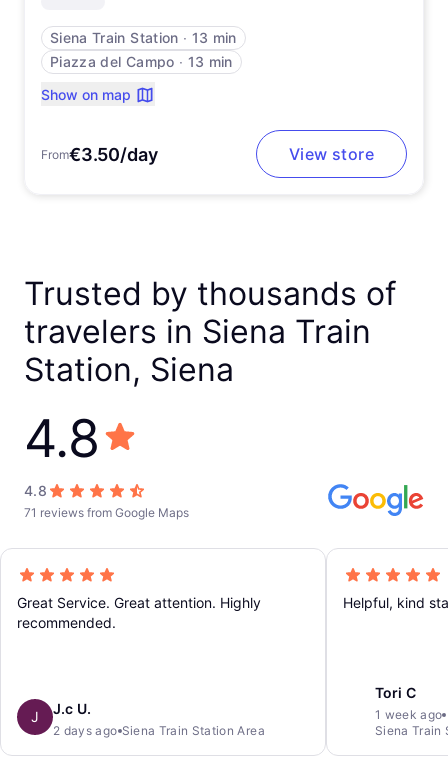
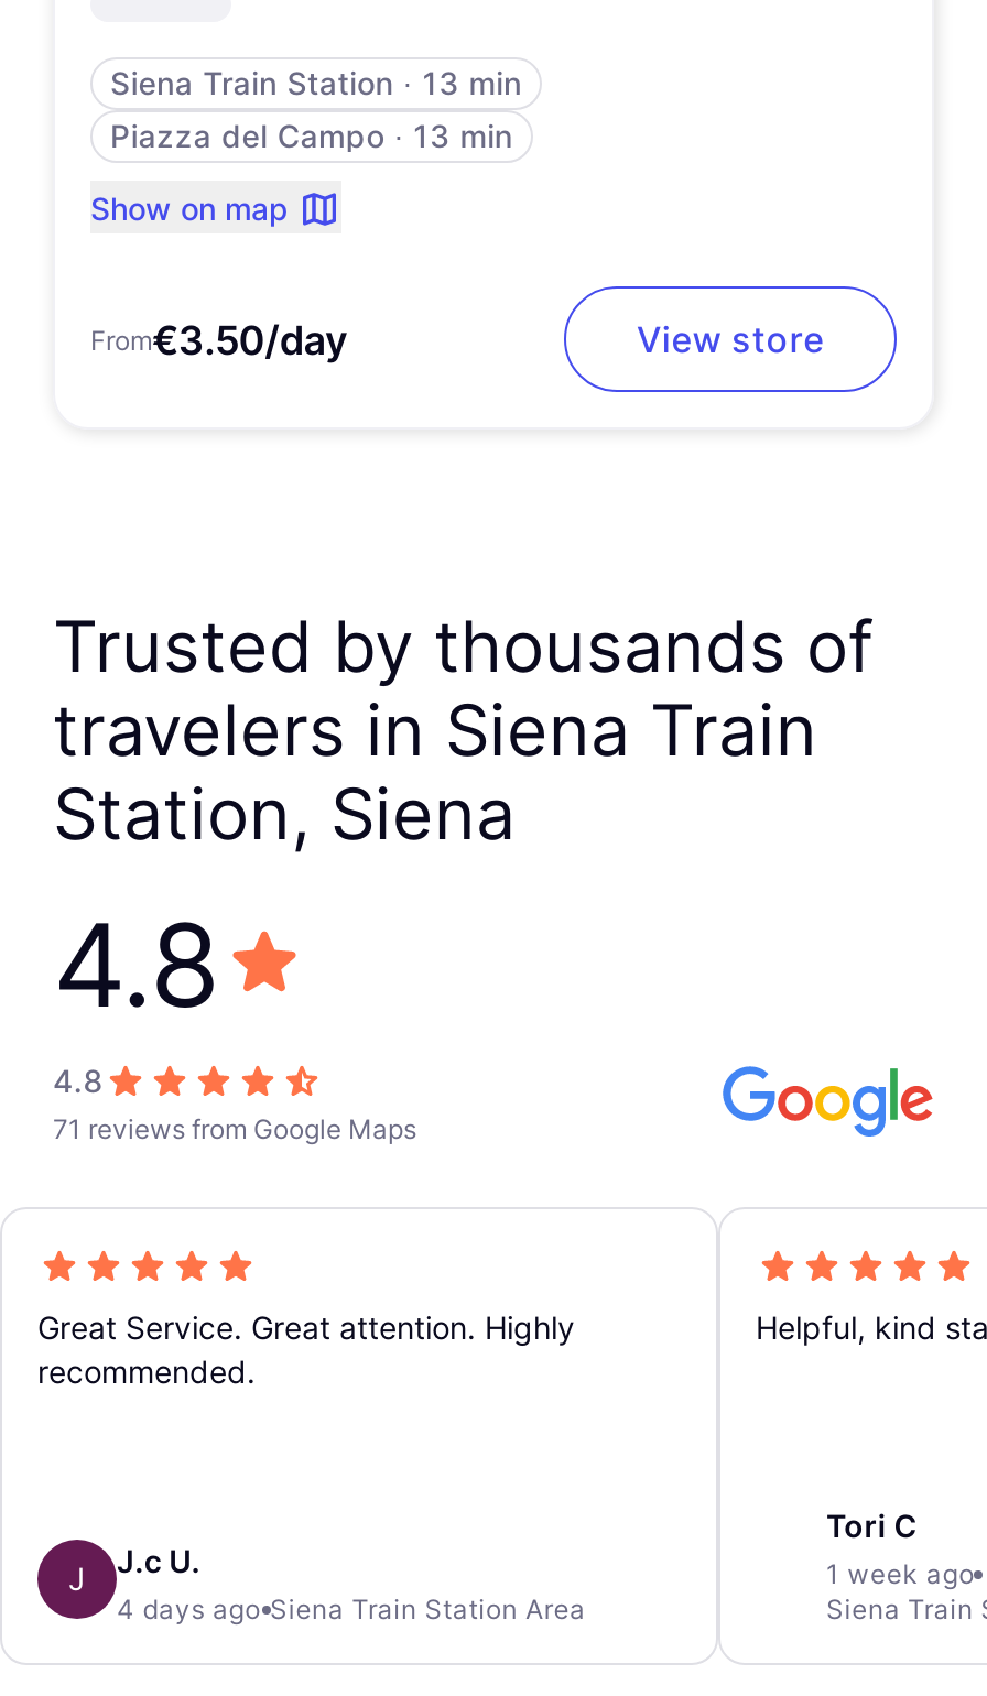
[53,723,265,738] 2 days ago Siena Train Station Area -> [117,1592,586,1626] 4 days ago Siena Train Station Area

